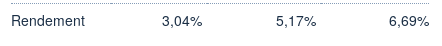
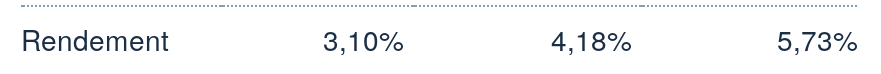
[162,10,202,30] 3,04% -> [323,19,403,59] 3,10%
[276,10,316,30] 5,17% -> [551,19,631,59] 4,18%
[389,10,429,30] 6,69% -> [777,19,857,59] 5,73%

